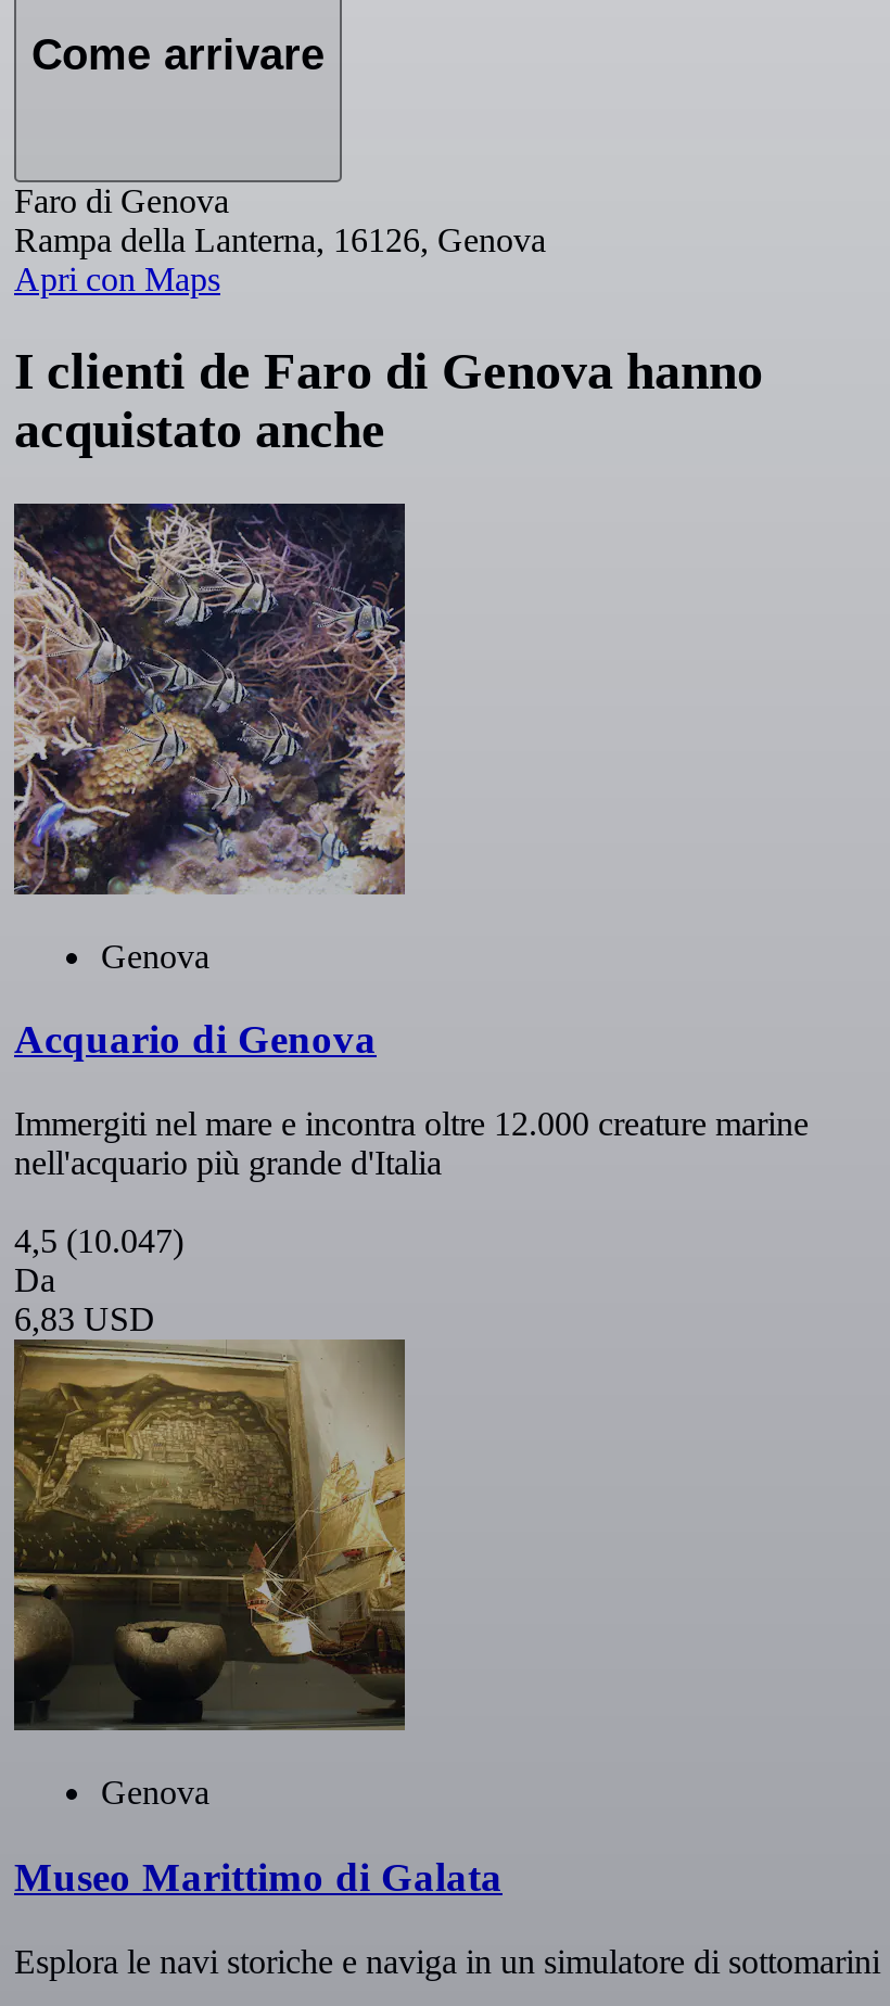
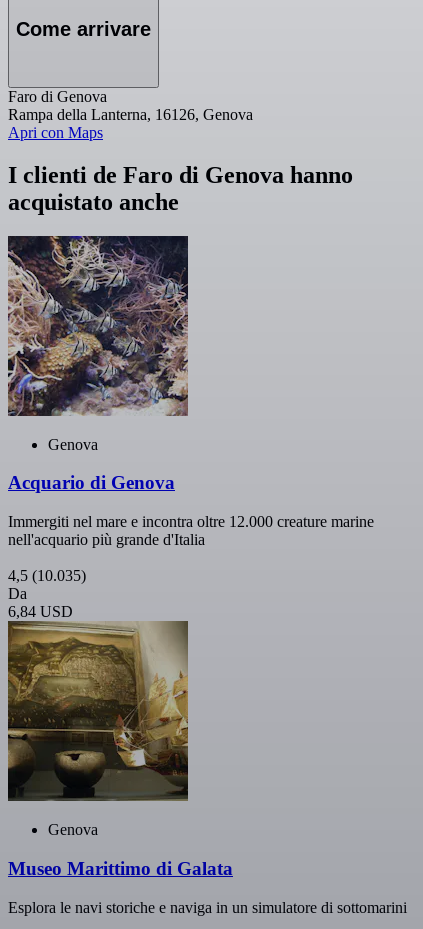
[14,1223,183,1260] 4,5 (10.047) -> [8,567,86,584] 4,5 (10.035)
[14,1301,155,1338] 6,83 USD -> [8,603,73,620] 6,84 USD

